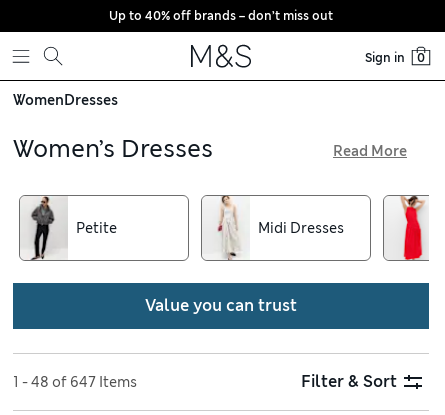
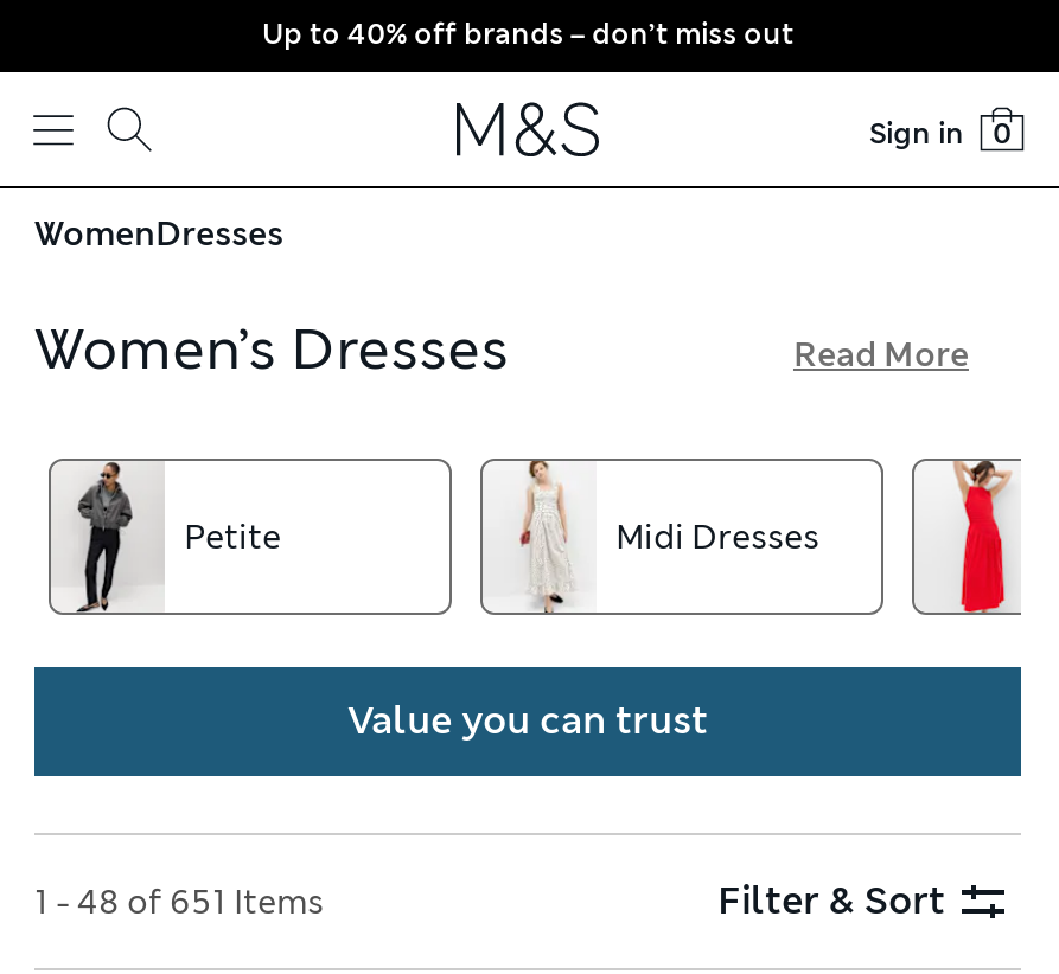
[13,372,137,390] 1 - 48 of 647 Items -> [34,879,324,922] 1 - 48 of 651 Items

